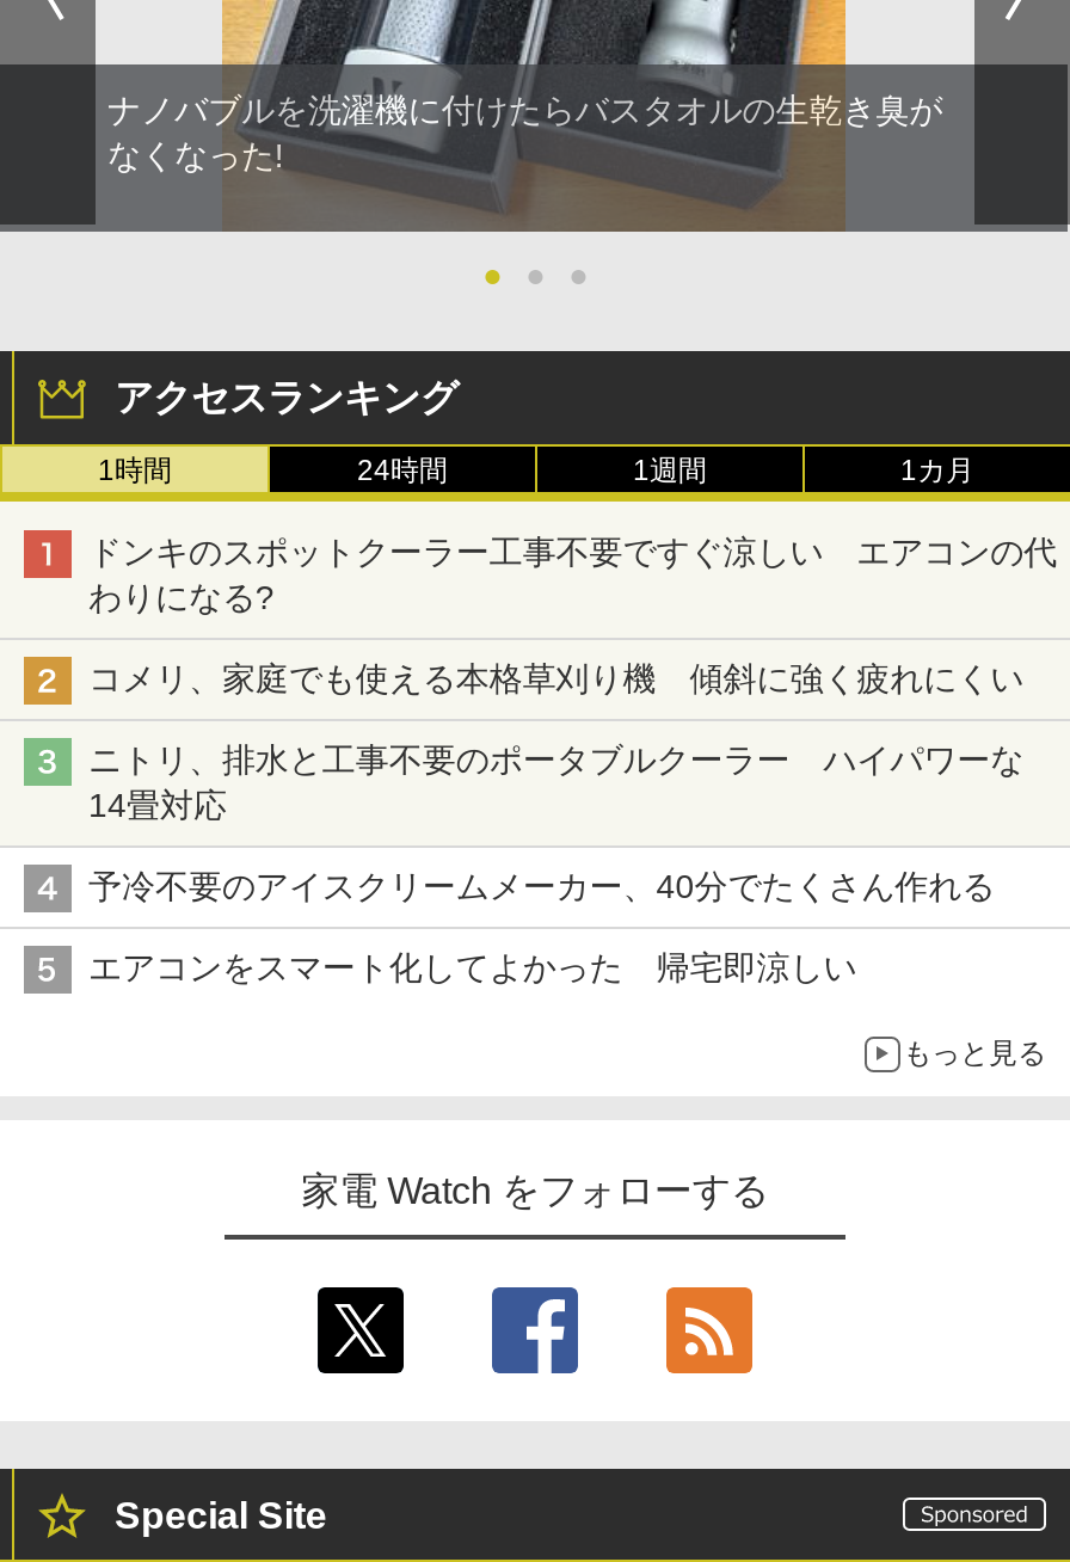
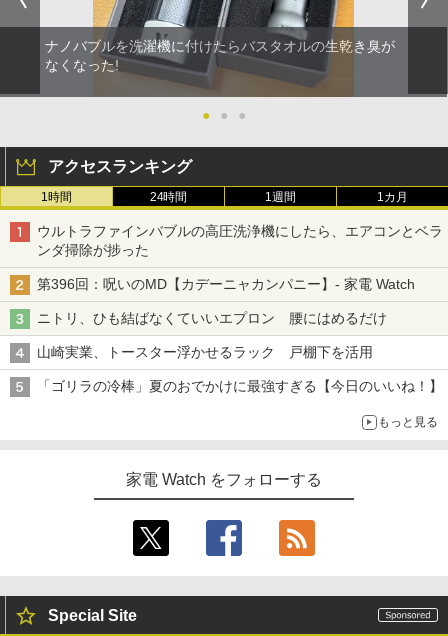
[88,532,1057,615] ドンキのスポットクーラー工事不要ですぐ涼しい エアコンの代 | わりになる? -> [37,223,443,258] ウルトラファインバブルの高圧洗浄機にしたら、エアコンとベラ | ンダ掃除が捗った
[88,658,1024,697] コメリ、家庭でも使える本格草刈り機 傾斜に強く疲れにくい -> [37,276,414,292] 第396回：呪いのMD【カデーニャカンパニー】- 家電 Watch
[88,740,1024,823] ニトリ、排水と工事不要のポータブルクーラー ハイパワーな | 14畳対応 -> [37,310,387,326] ニトリ、ひも結ばなくていいエプロン 腰にはめるだけ
[88,866,995,904] 予冷不要のアイスクリームメーカー、40分でたくさん作れる -> [37,344,373,360] 山崎実業、トースター浮かせるラック 戸棚下を活用
[88,947,857,986] エアコンをスマート化してよかった 帰宅即涼しい -> [37,378,443,394] 「ゴリラの冷棒」夏のおでかけに最強すぎる【今日のいいね！】

